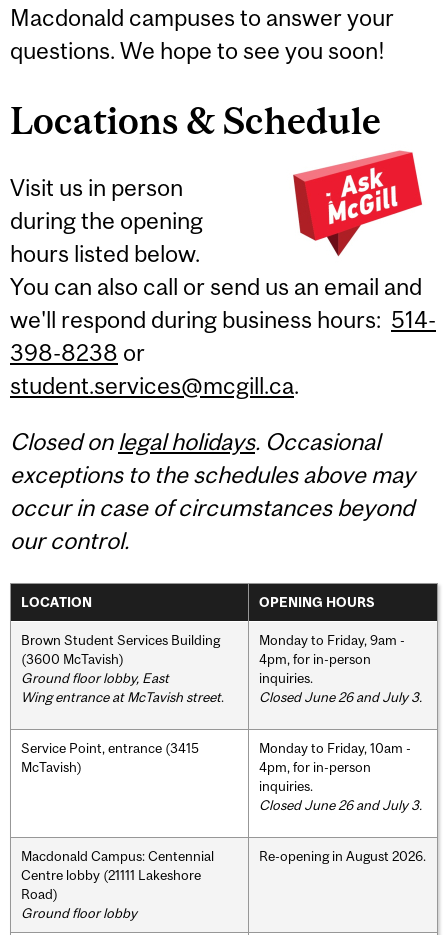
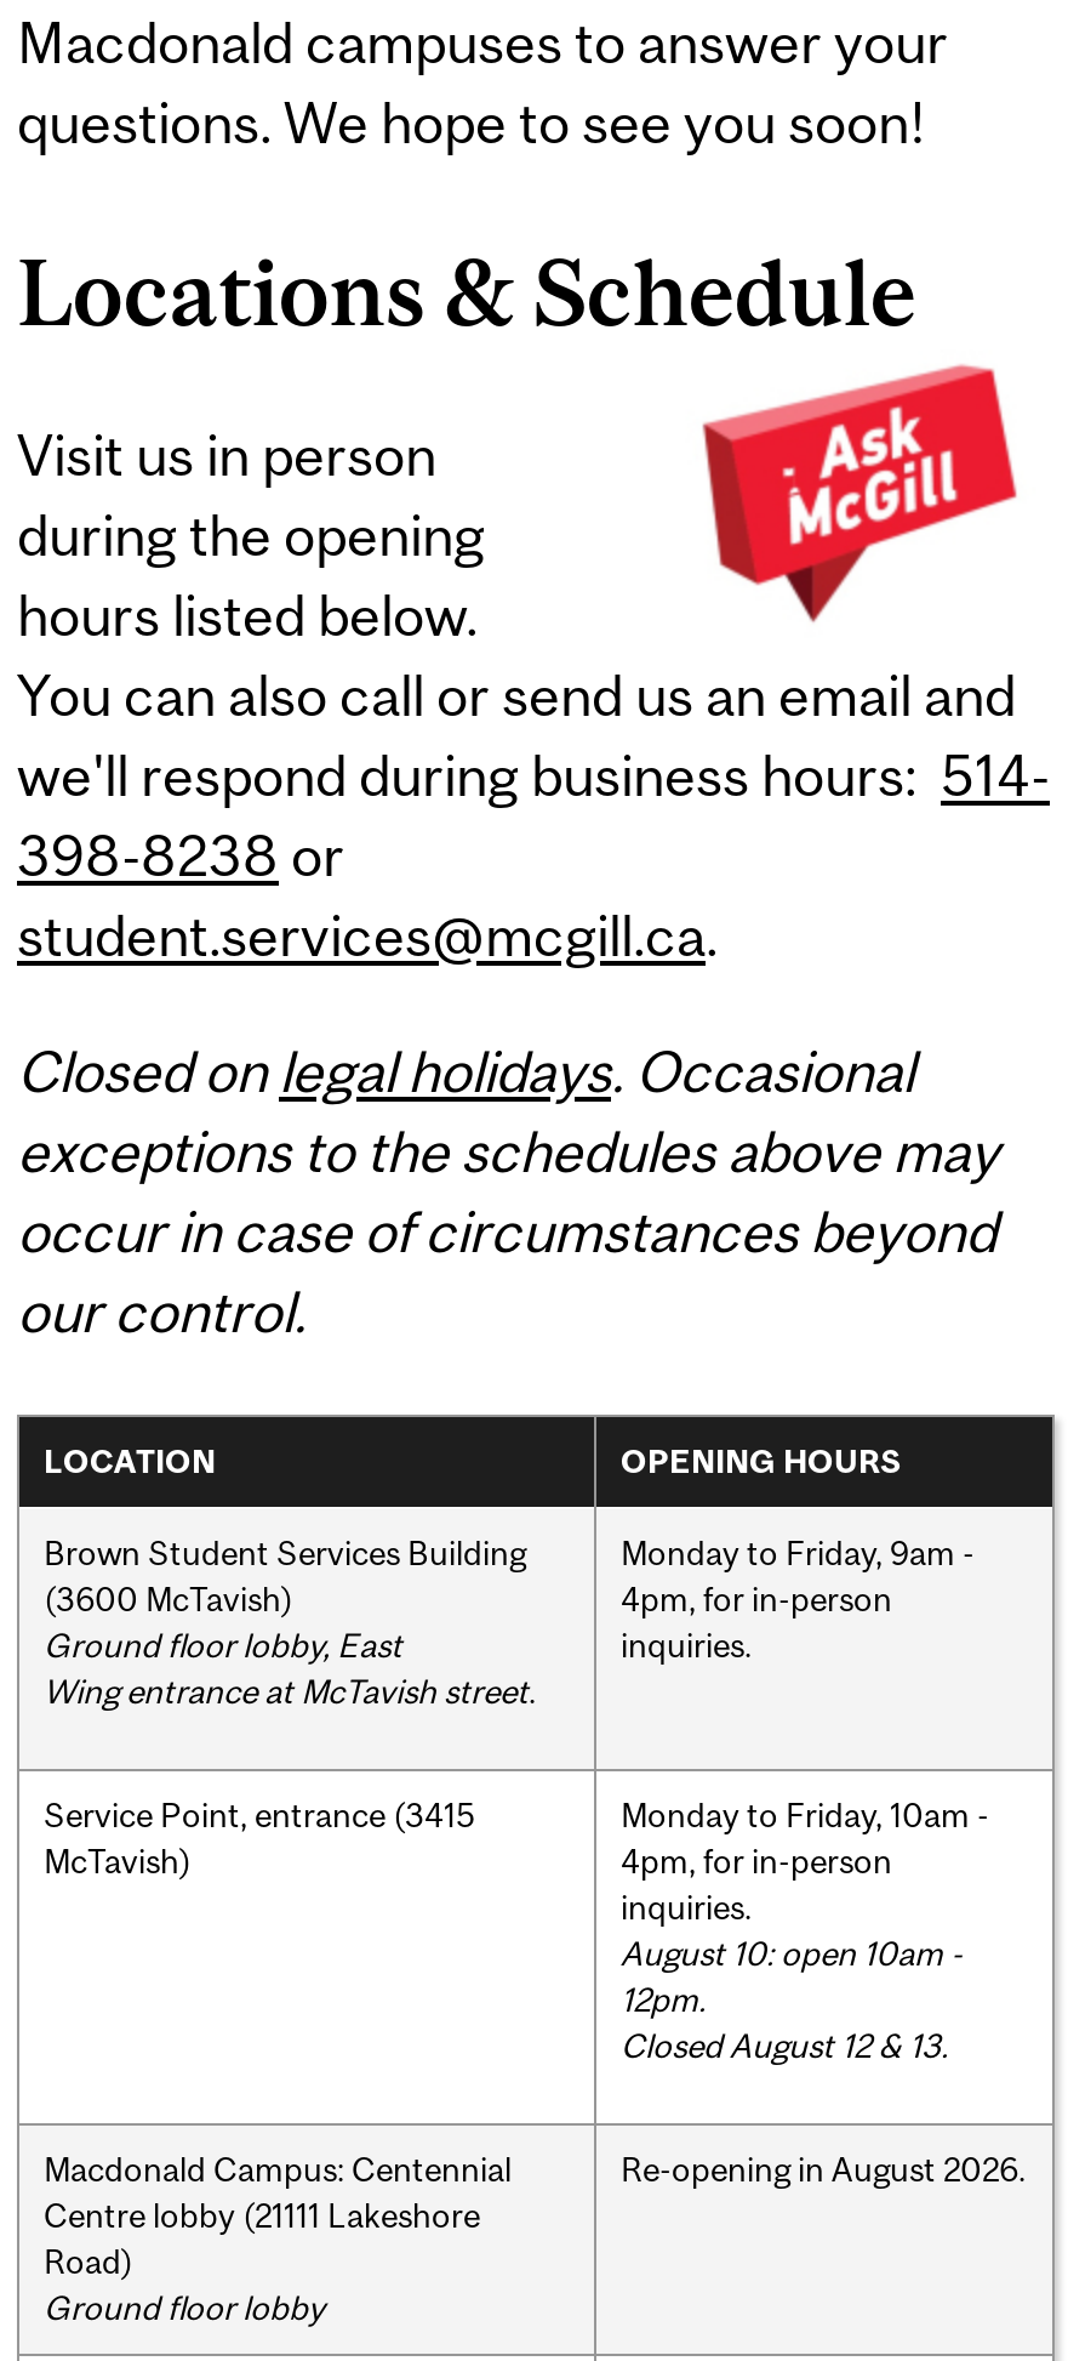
[259,689,422,705] Closed June 26 and July 3. -> none
[259,797,422,813] Closed June 26 and July 3. -> [621,1933,963,2064] August 10: open 10am - | 12pm. | Closed August 12 & 13.

